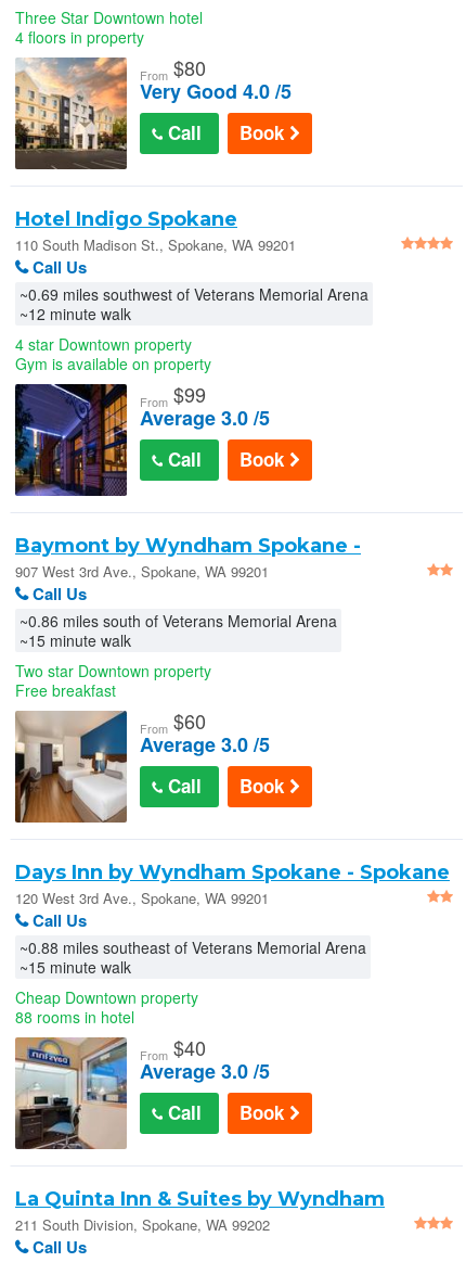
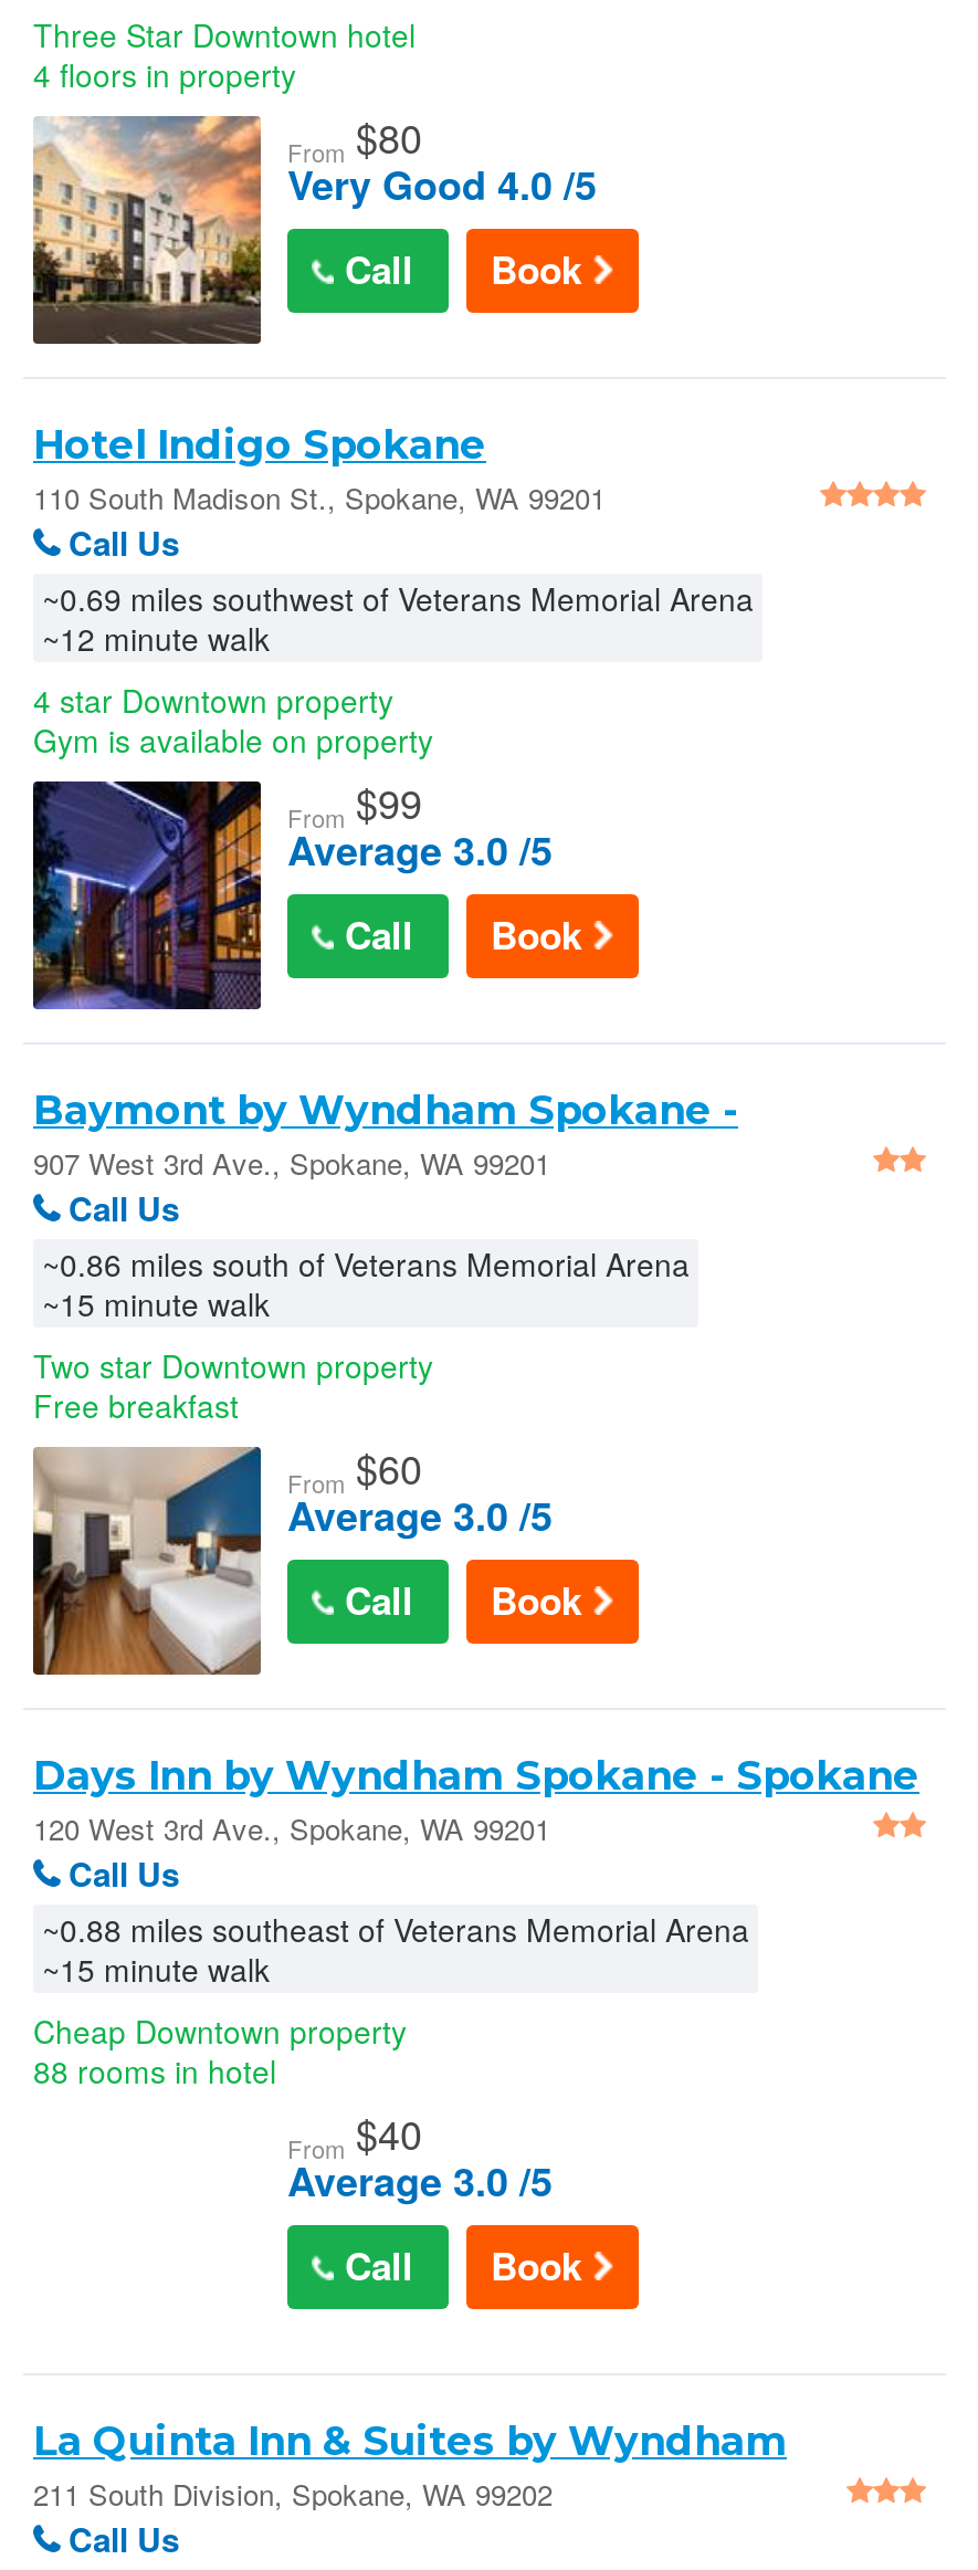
[14,1036,128,1150] [image] -> none

